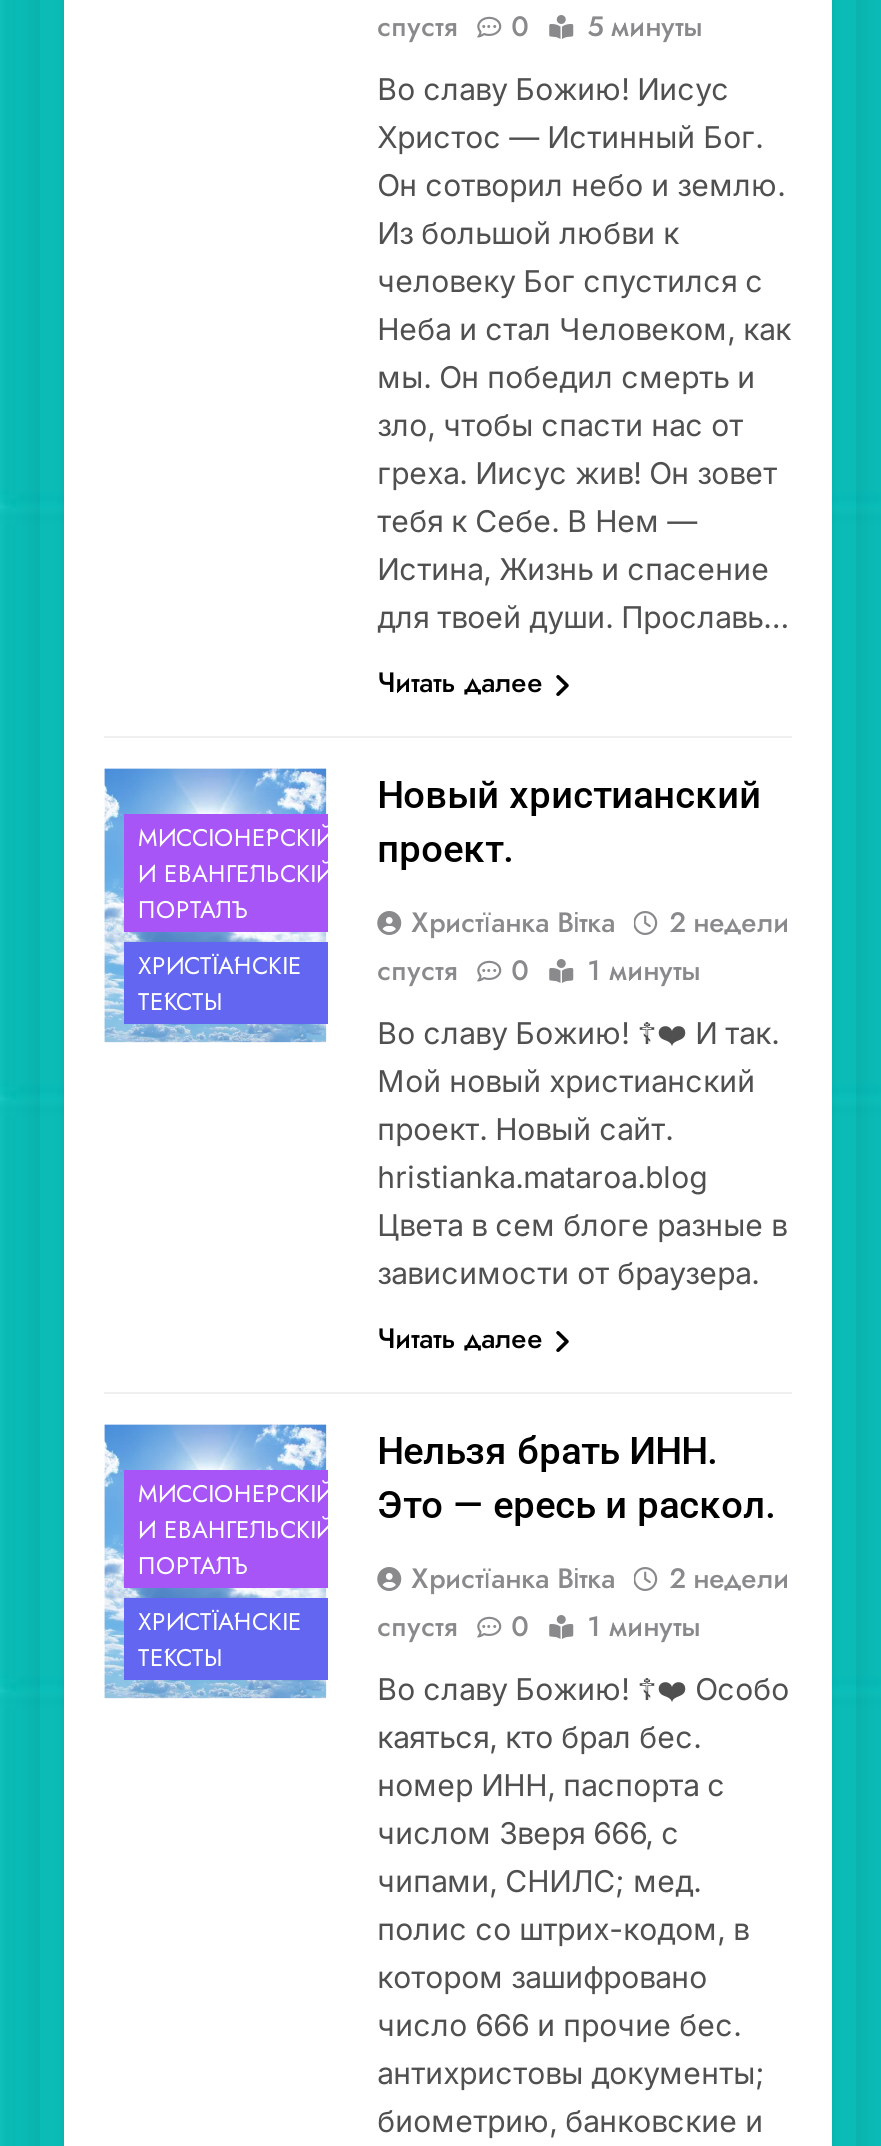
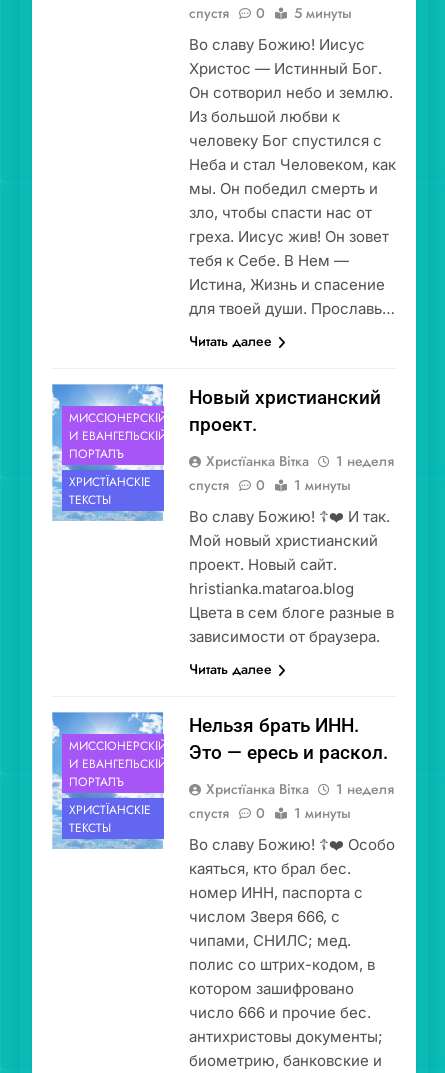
[411,902,789,942] Христїанка Вітка | 2 недели -> [206,451,394,471] Христïанка Вiтка | 1 неделя
[411,1558,789,1598] Христїанка Вітка | 2 недели -> [206,779,394,799] Христïанка Вiтка | 1 неделя

